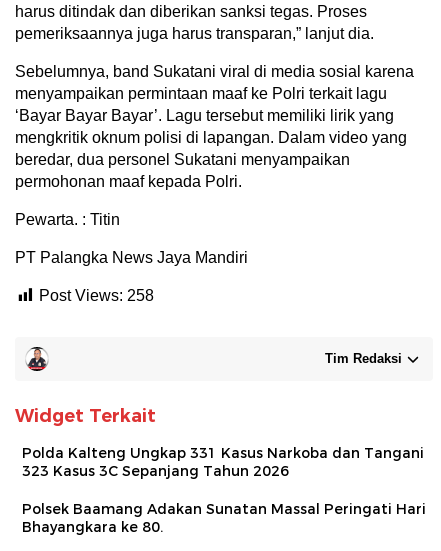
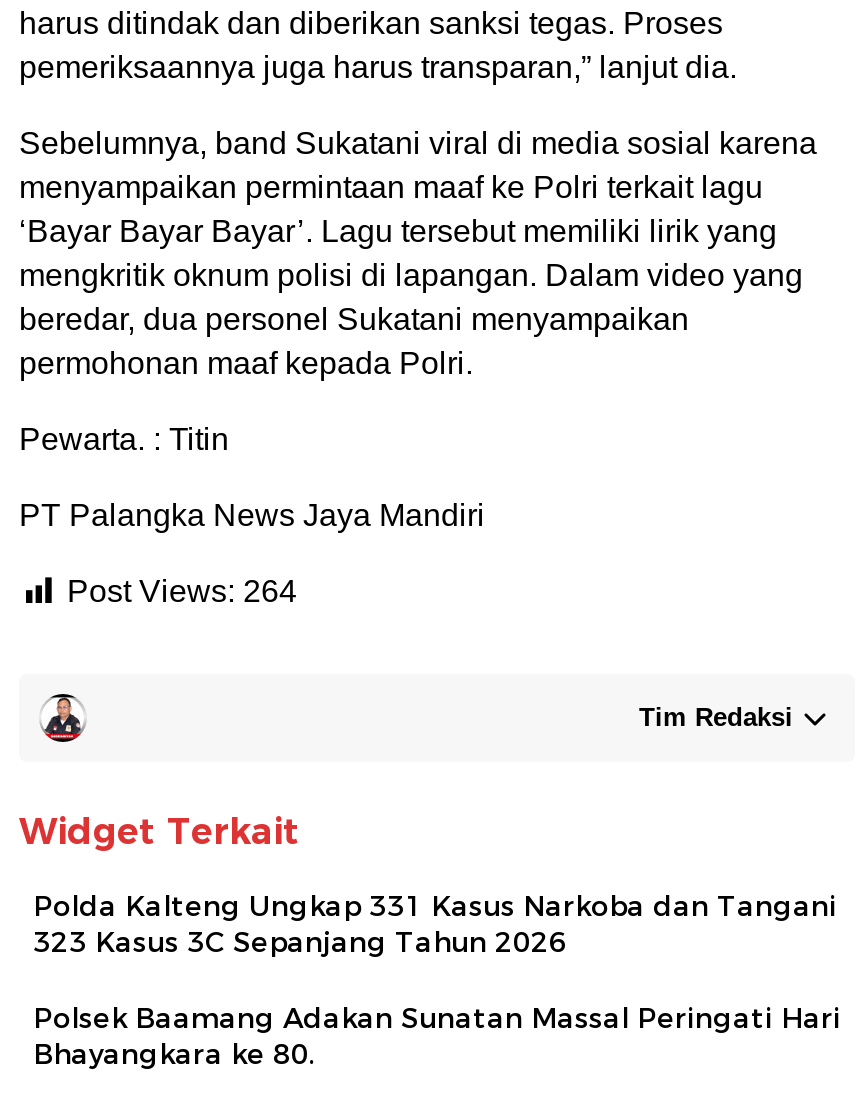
[39,287,154,304] Post Views: 258 -> [67,574,297,608] Post Views: 264

